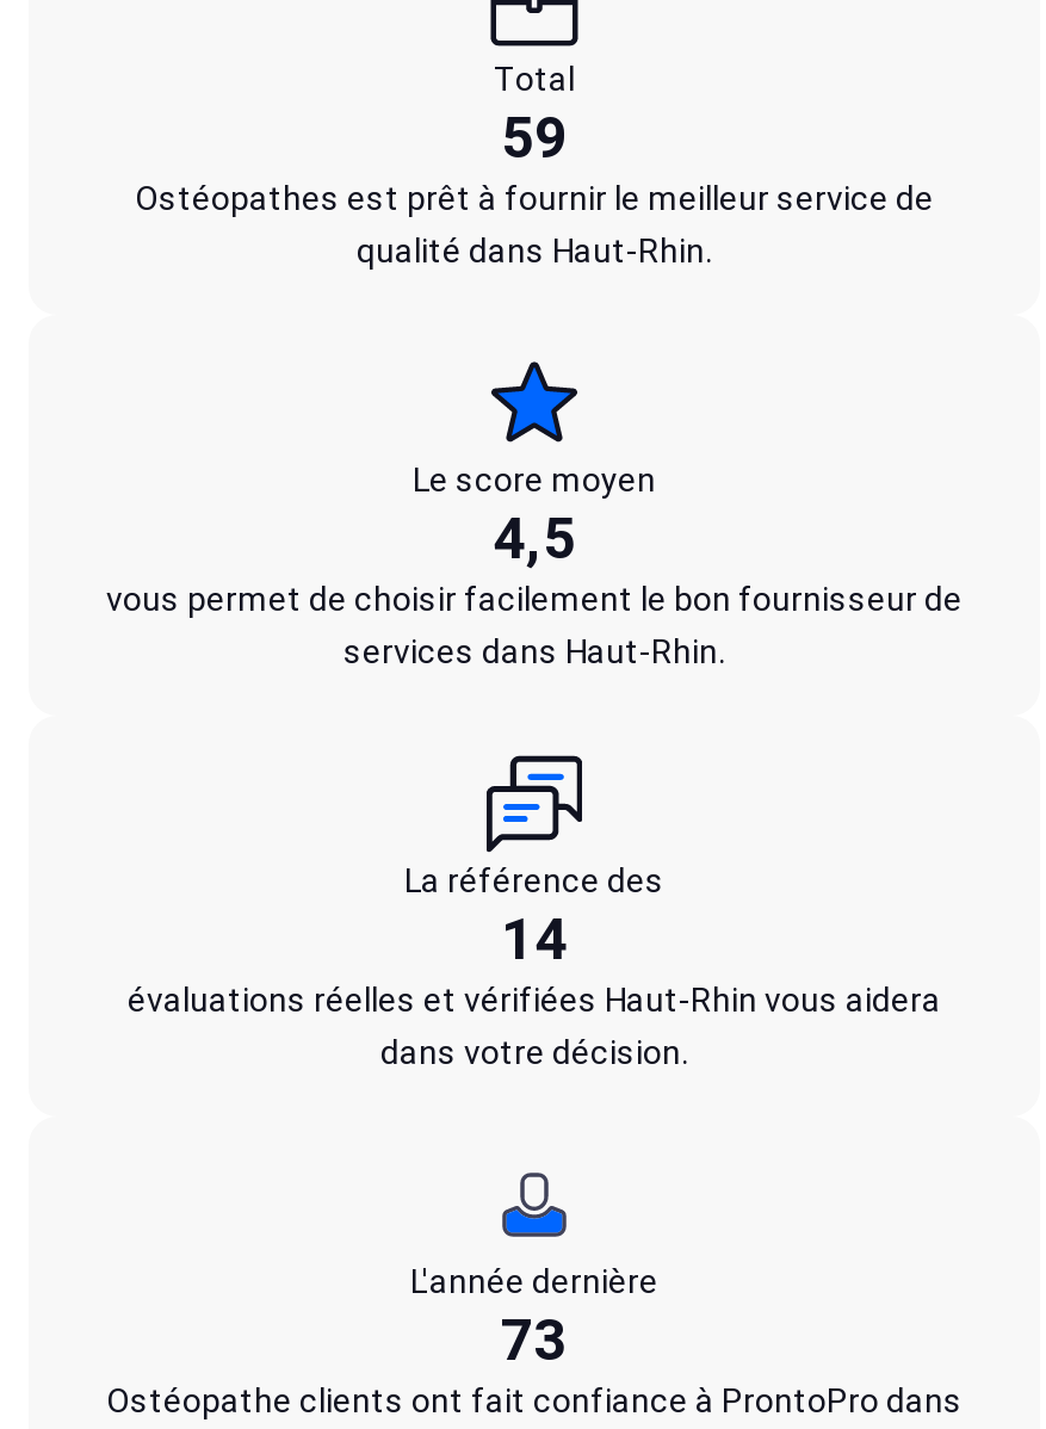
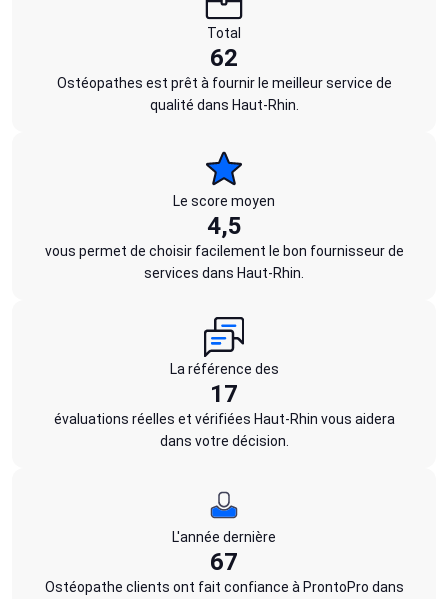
[501,104,568,171] 59 -> [210,44,238,72] 62
[501,906,568,973] 14 -> [210,380,238,408] 17
[501,1307,568,1374] 73 -> [210,548,238,576] 67

